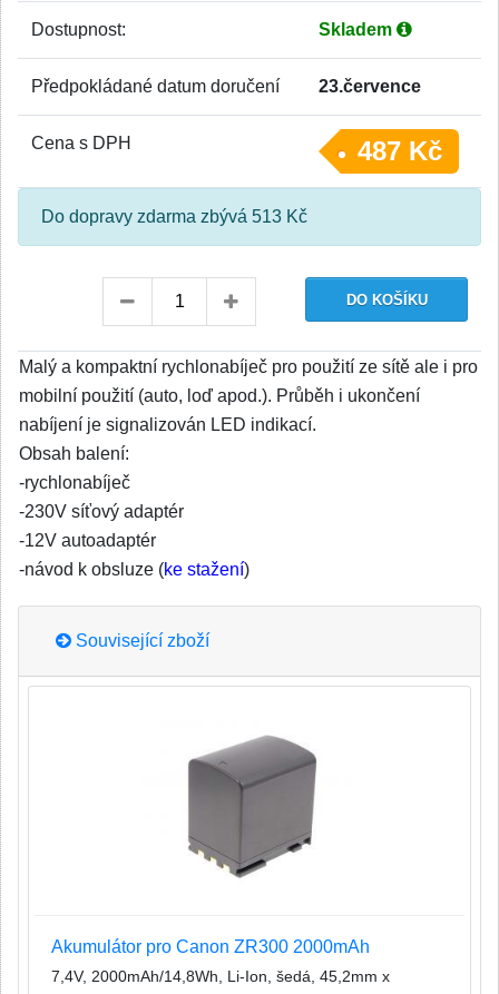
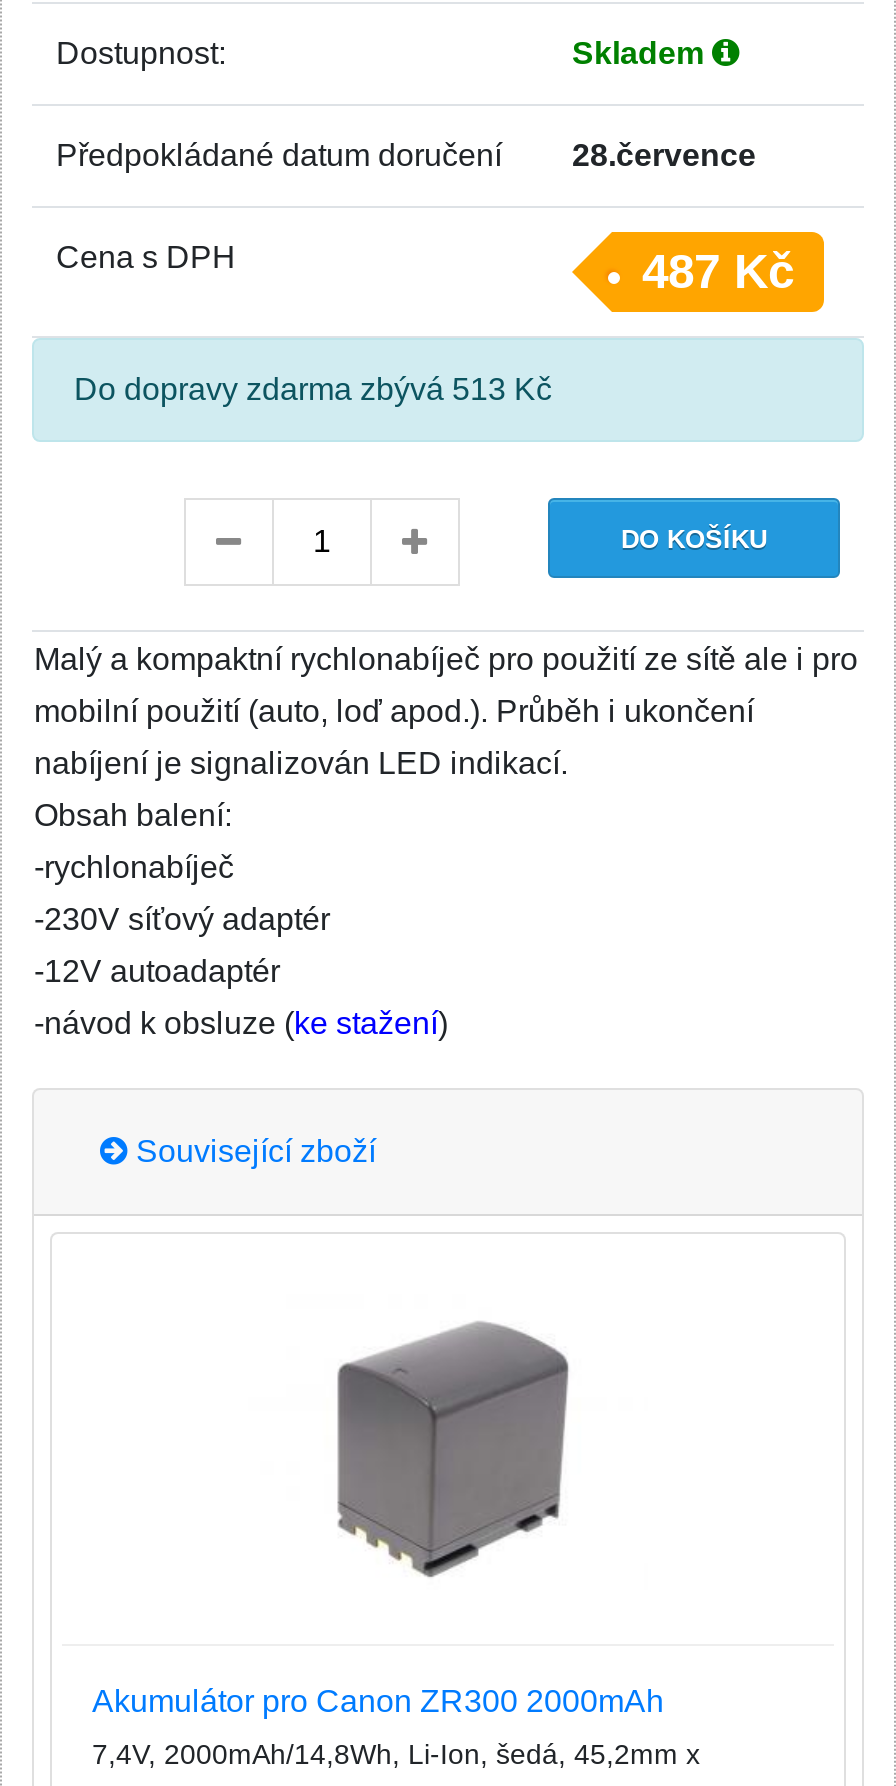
[319,77,421,96] 23.července -> [572,138,756,172] 28.července

